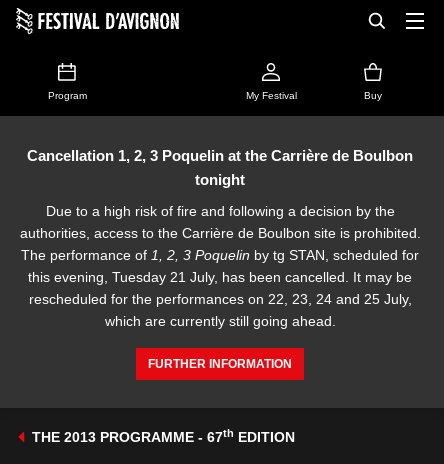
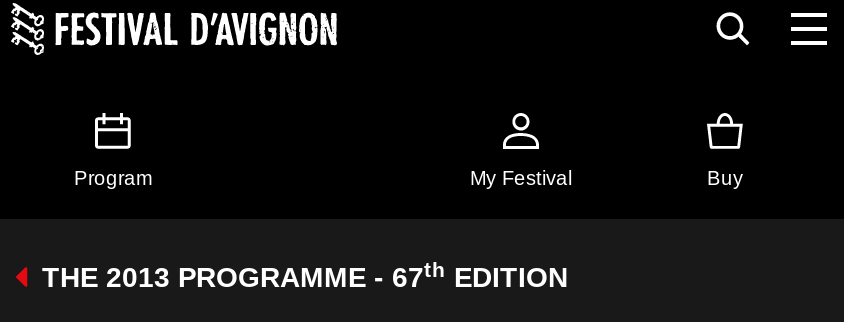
[19,147,420,371] Cancellation 1, 2, 3 Poquelin at the Carrière de Boulbon | tonight | Due to a high risk of fire and following a decision by the | authorities, access to the Carrière de Boulbon site is prohibited. | The performance of 1, 2, 3 Poquelin by tg STAN, scheduled for | this evening, Tuesday 21 July, has been cancelled. It may be | rescheduled for the performances on 22, 23, 24 and 25 July, | which are currently still going ahead. | FURTHER INFORMATION -> none

